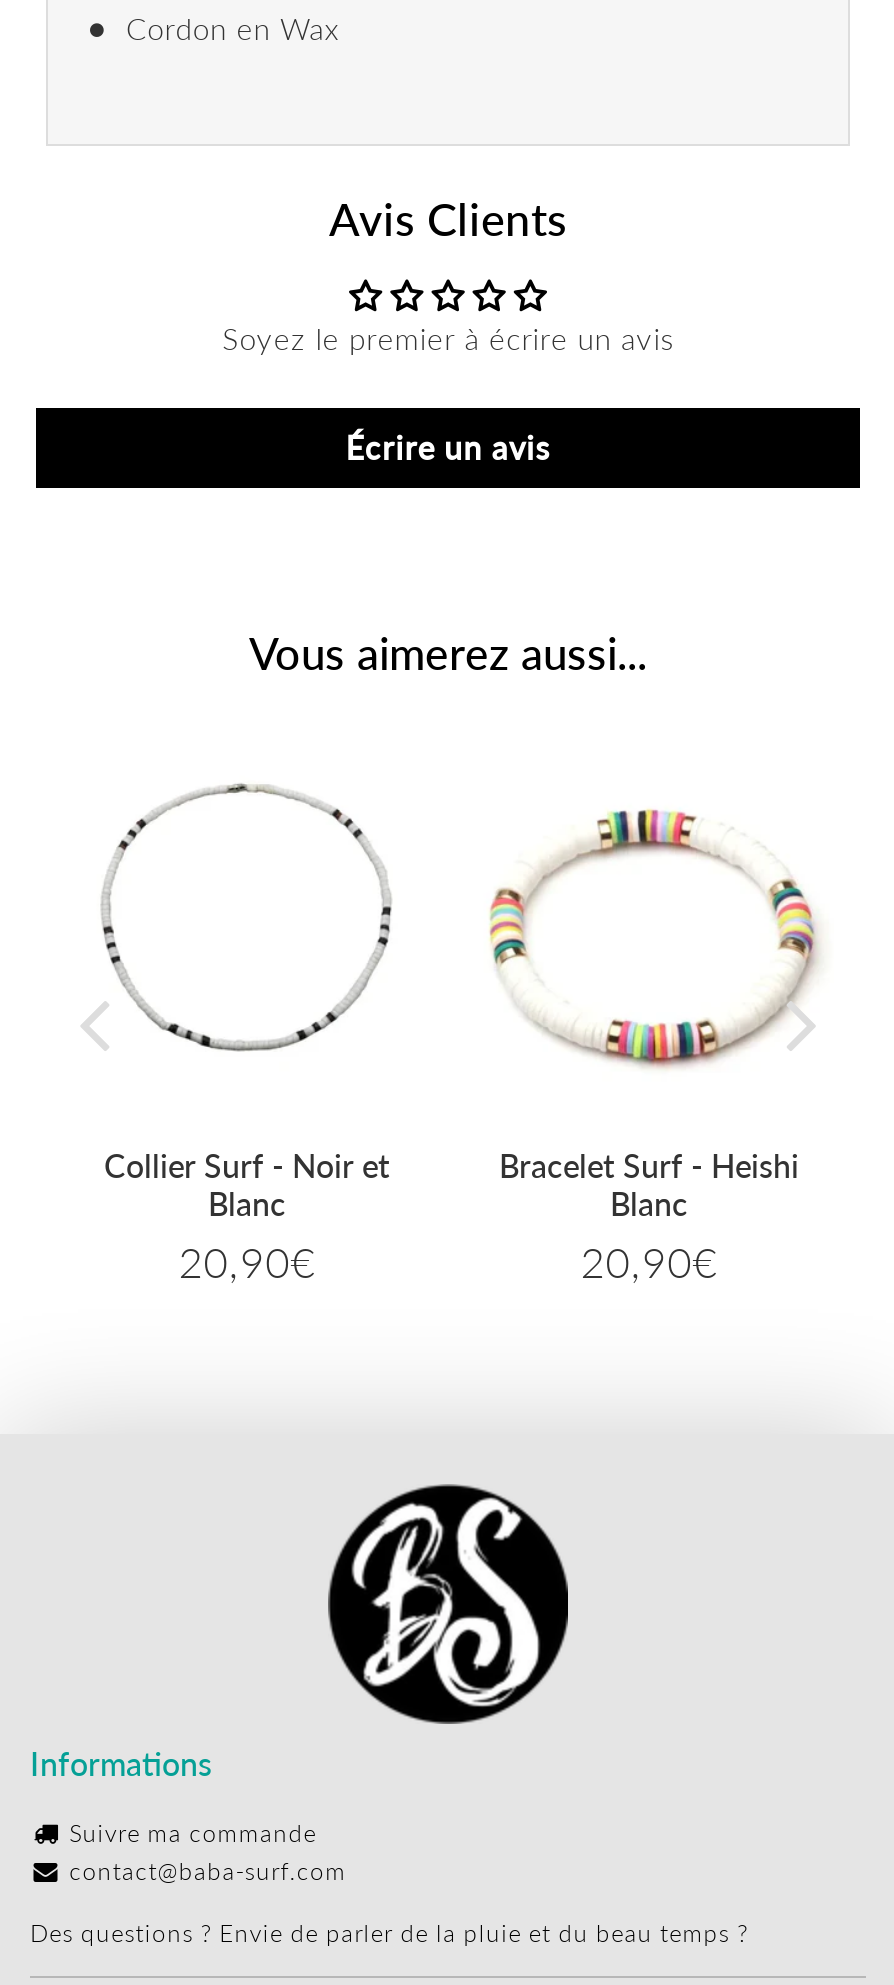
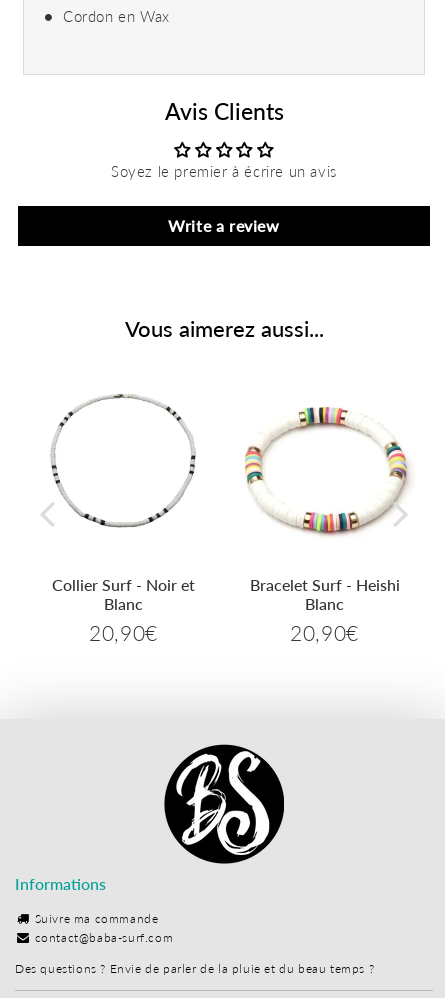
[346,428,550,466] Écrire un avis -> [168,216,280,235] Write a review

